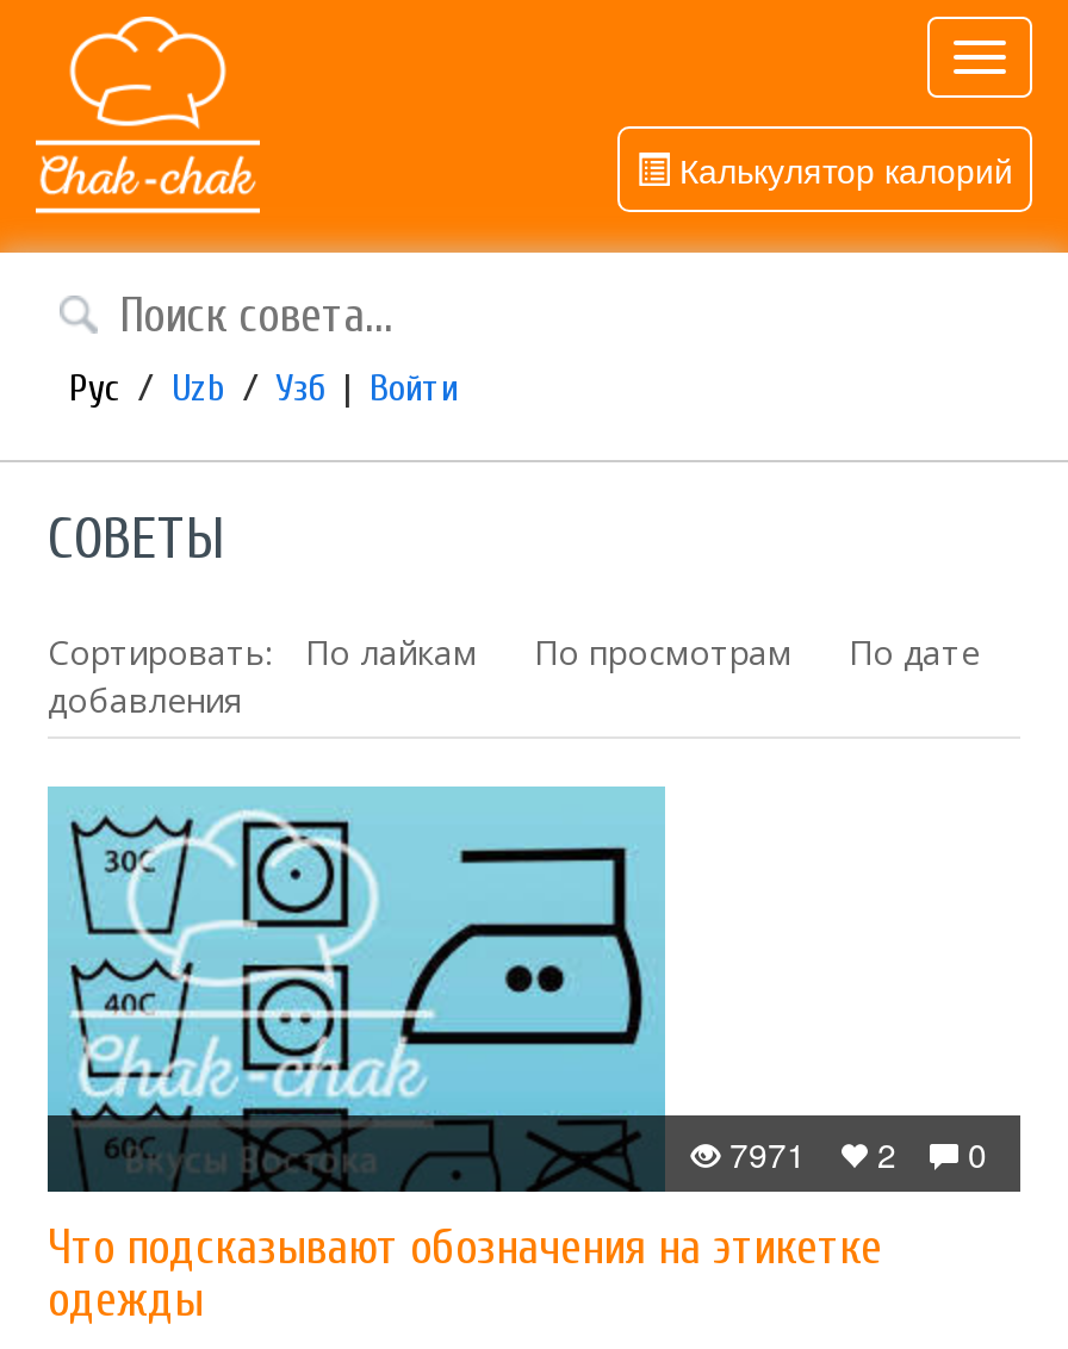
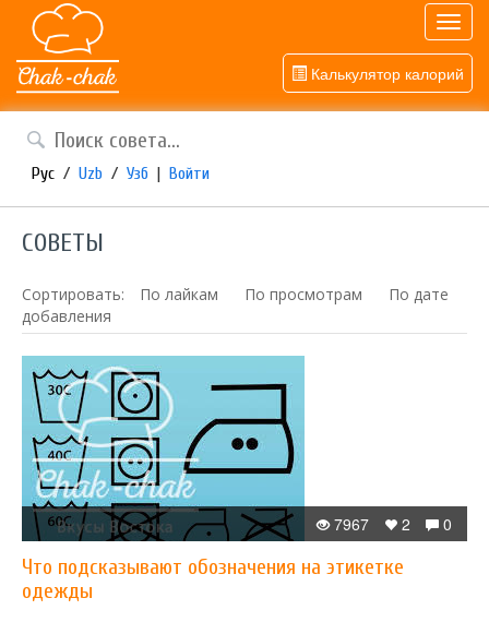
[729,1130,987,1177] 7971 2 0 -> [334,513,452,535] 7967 2 0

